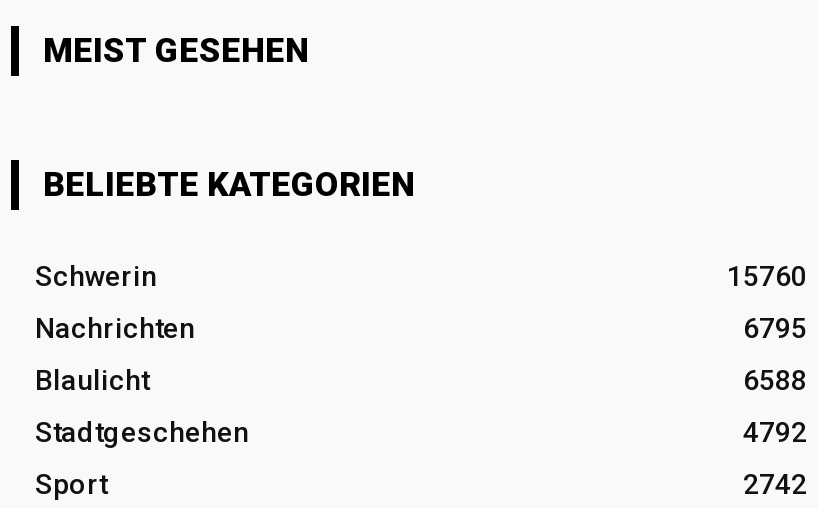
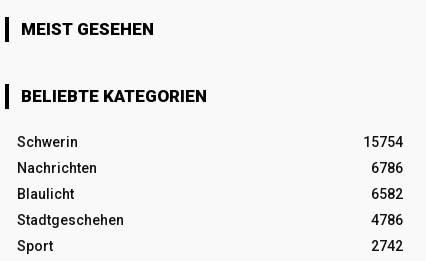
[727,259,807,291] 15760 -> [363,134,403,150] 15754
[743,311,807,343] 6795 -> [371,160,403,176] 6786
[743,363,807,395] 6588 -> [371,186,403,202] 6582
[743,415,807,447] 4792 -> [371,212,403,228] 4786

